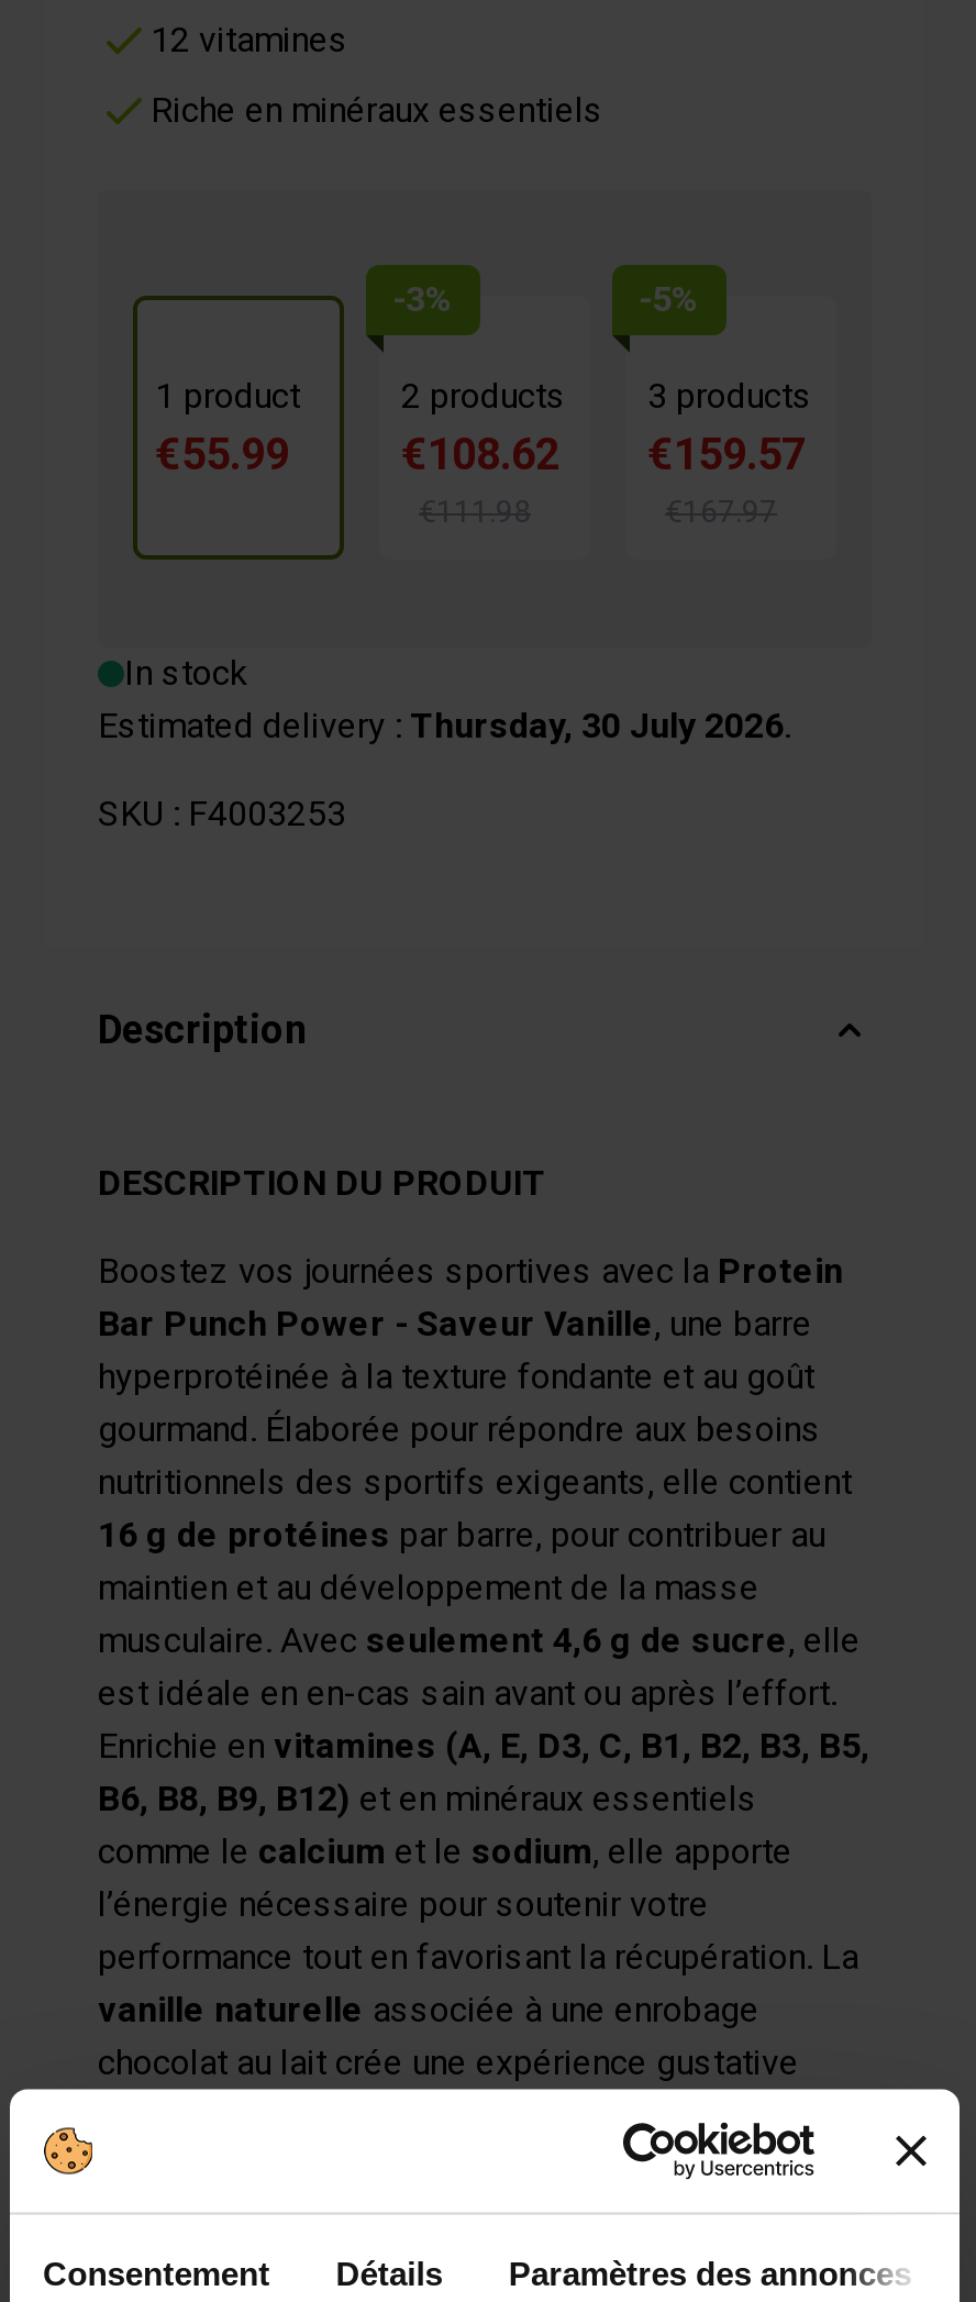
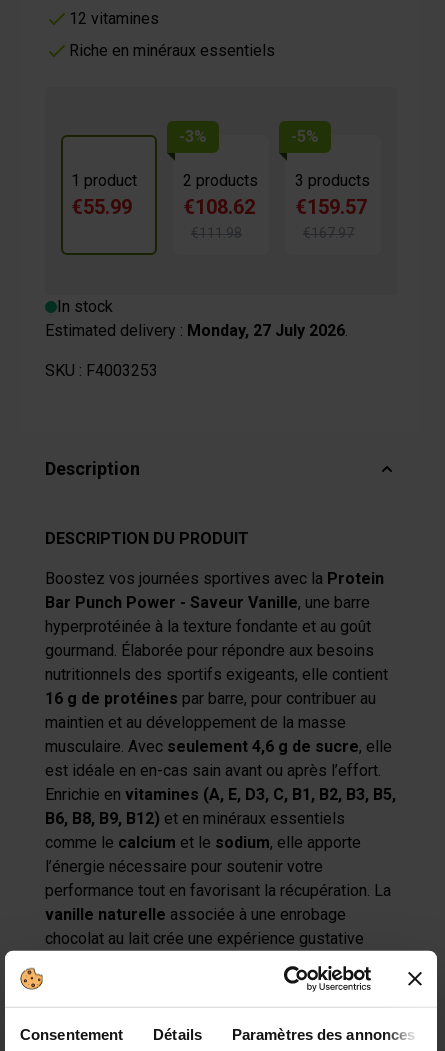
[98,705,790,746] Estimated delivery : Thursday, 30 July 2026. -> [45,321,348,340] Estimated delivery : Monday, 27 July 2026.

